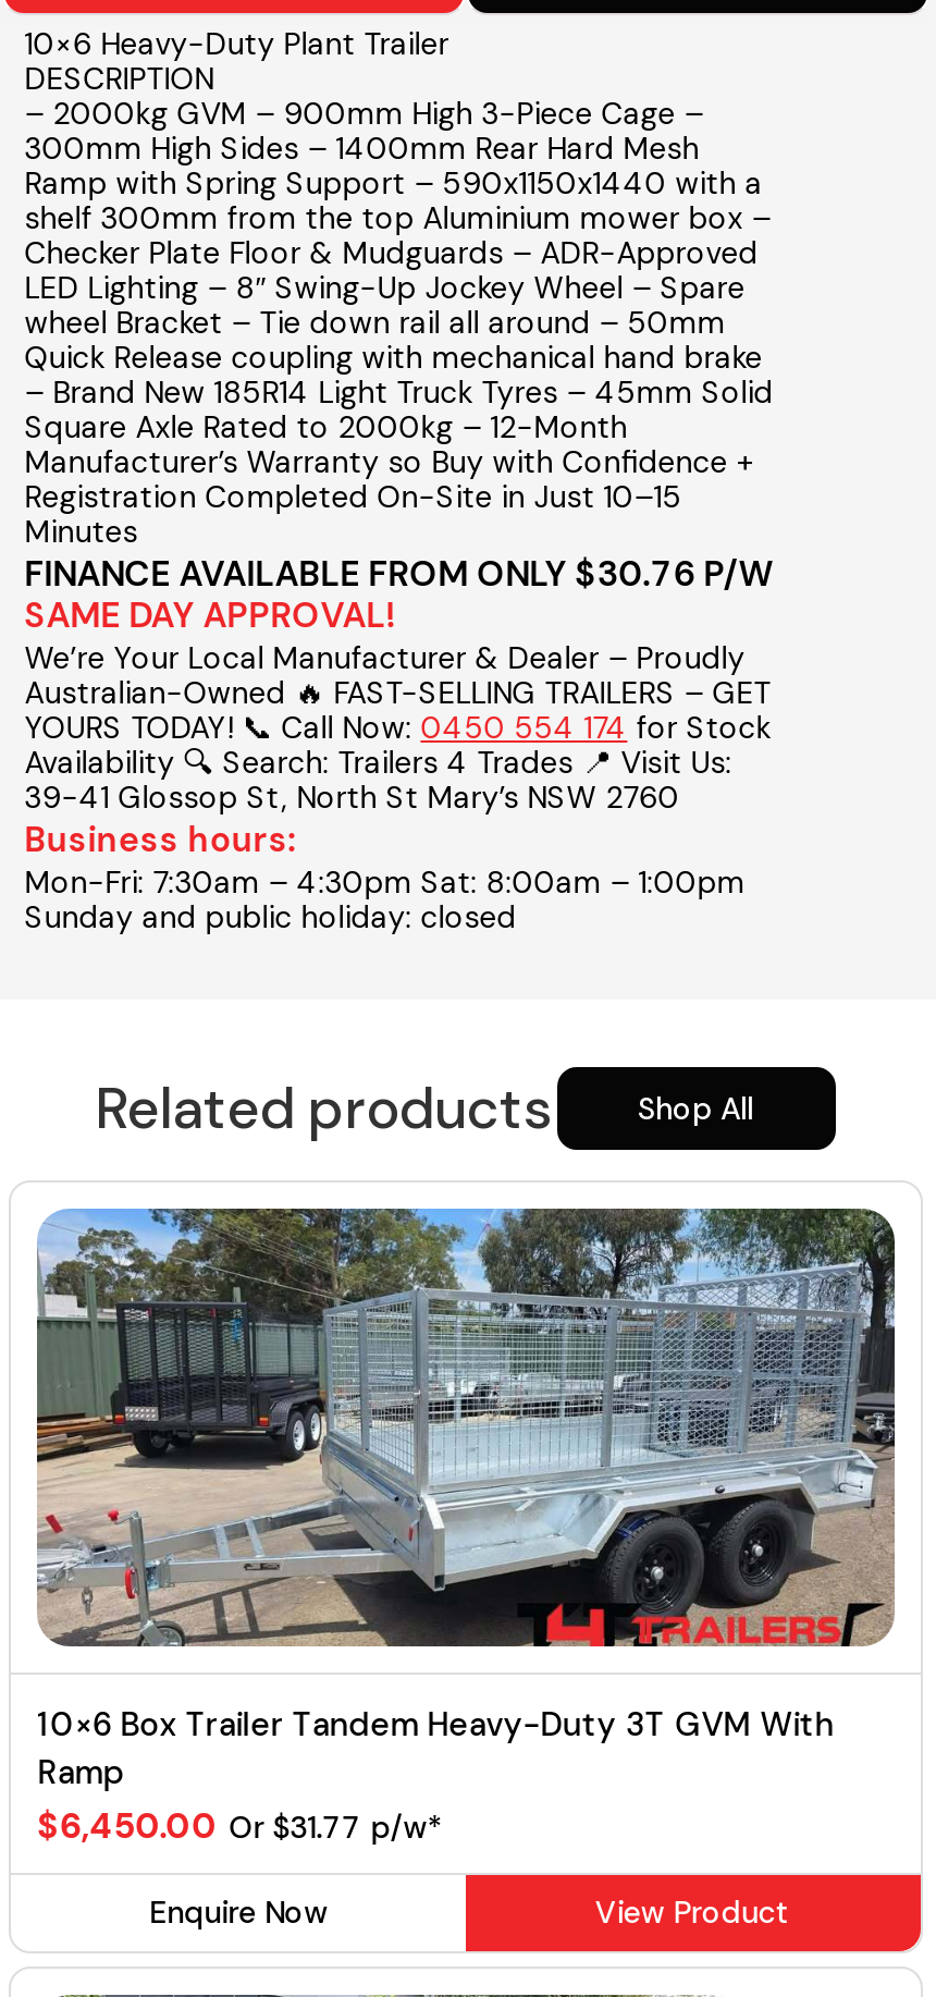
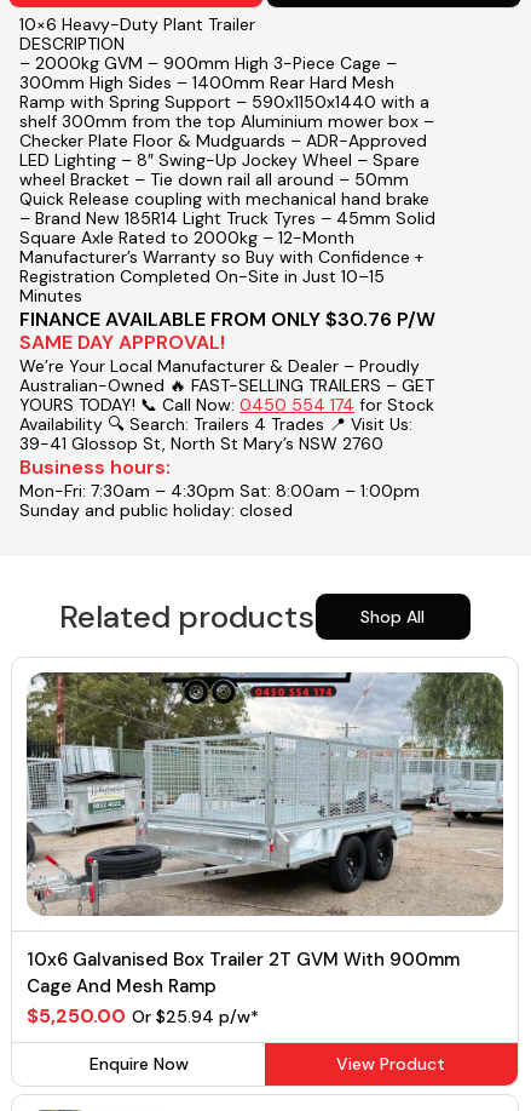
[37,1206,897,1848] [image] | 10×6 Box Trailer Tandem Heavy-Duty 3T GVM With | Ramp | $6,450.00 Or $31.77 p/w* -> [25,671,503,1028] [image] | 10x6 Galvanised Box Trailer 2T GVM With 900mm | Cage And Mesh Ramp | $5,250.00 Or $25.94 p/w*

